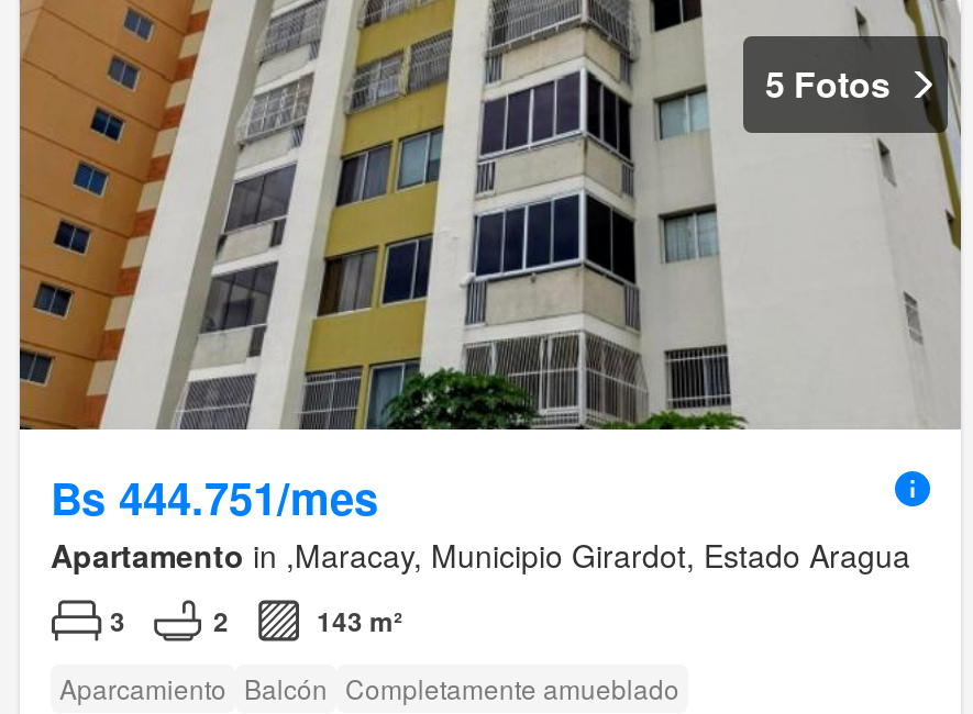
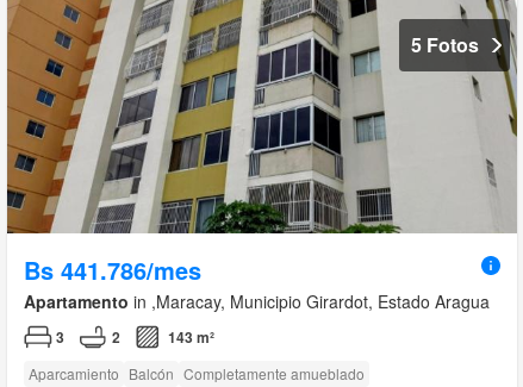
[51,466,378,529] Bs 444.751/mes -> [24,252,201,287] Bs 441.786/mes

